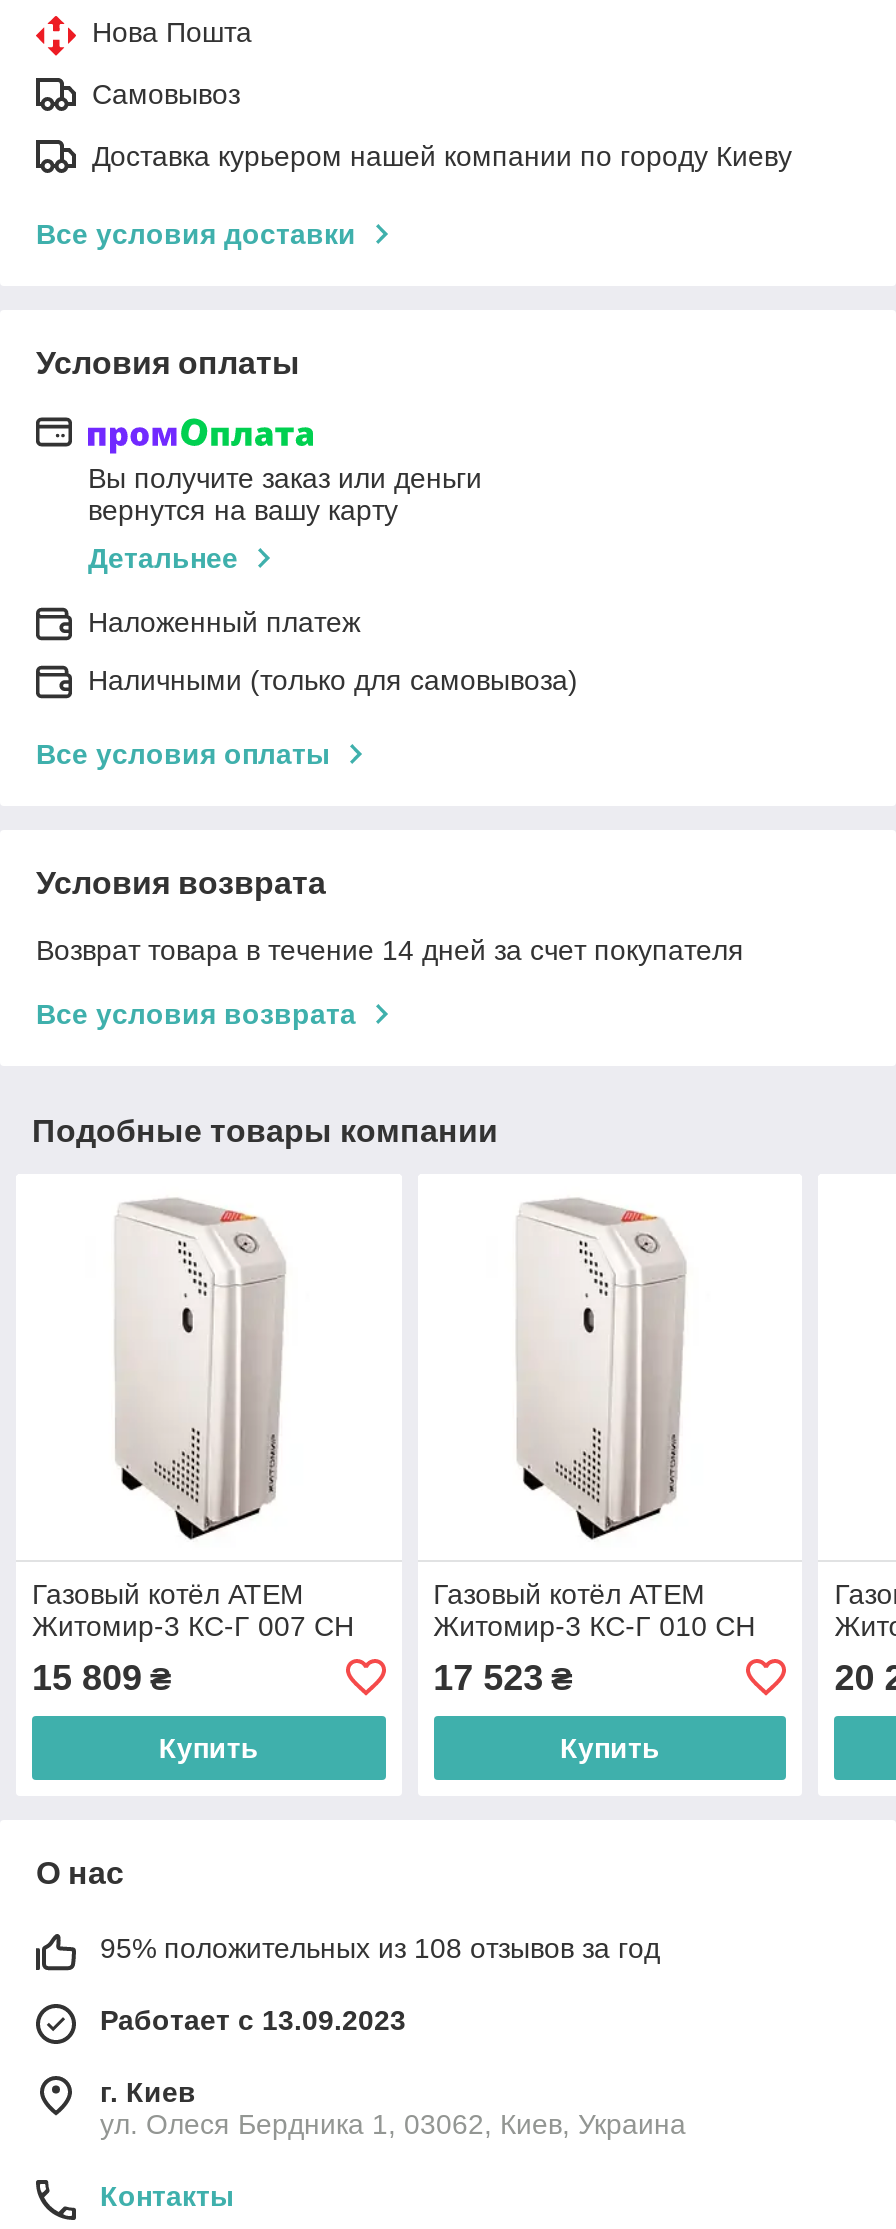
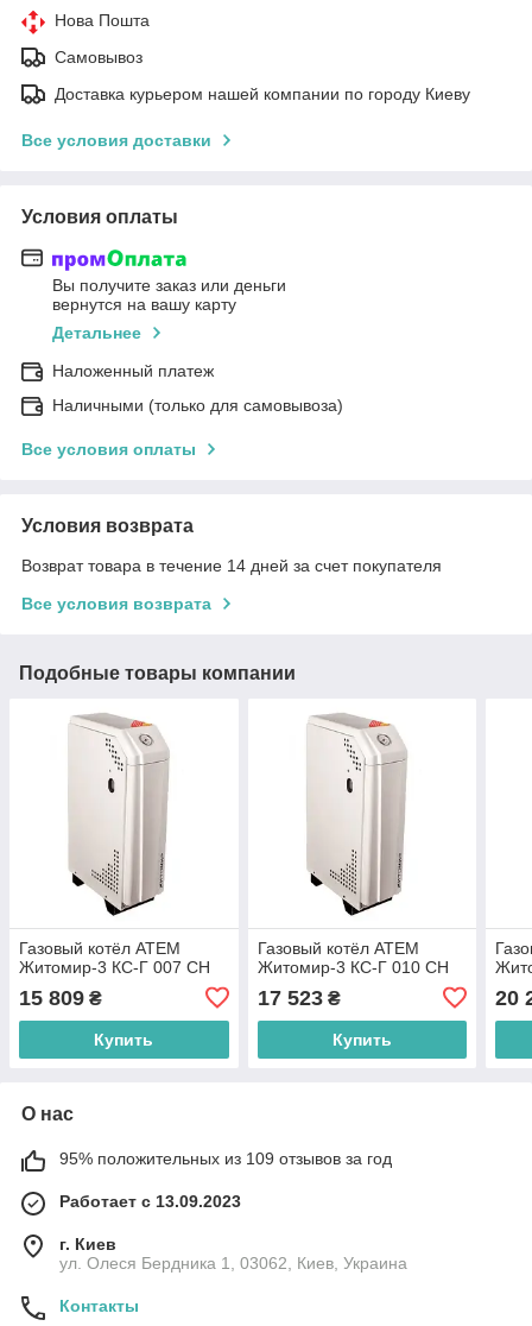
[100,1932,660,1964] 95% положительных из 108 отзывов за год -> [59,1149,392,1168] 95% положительных из 109 отзывов за год

